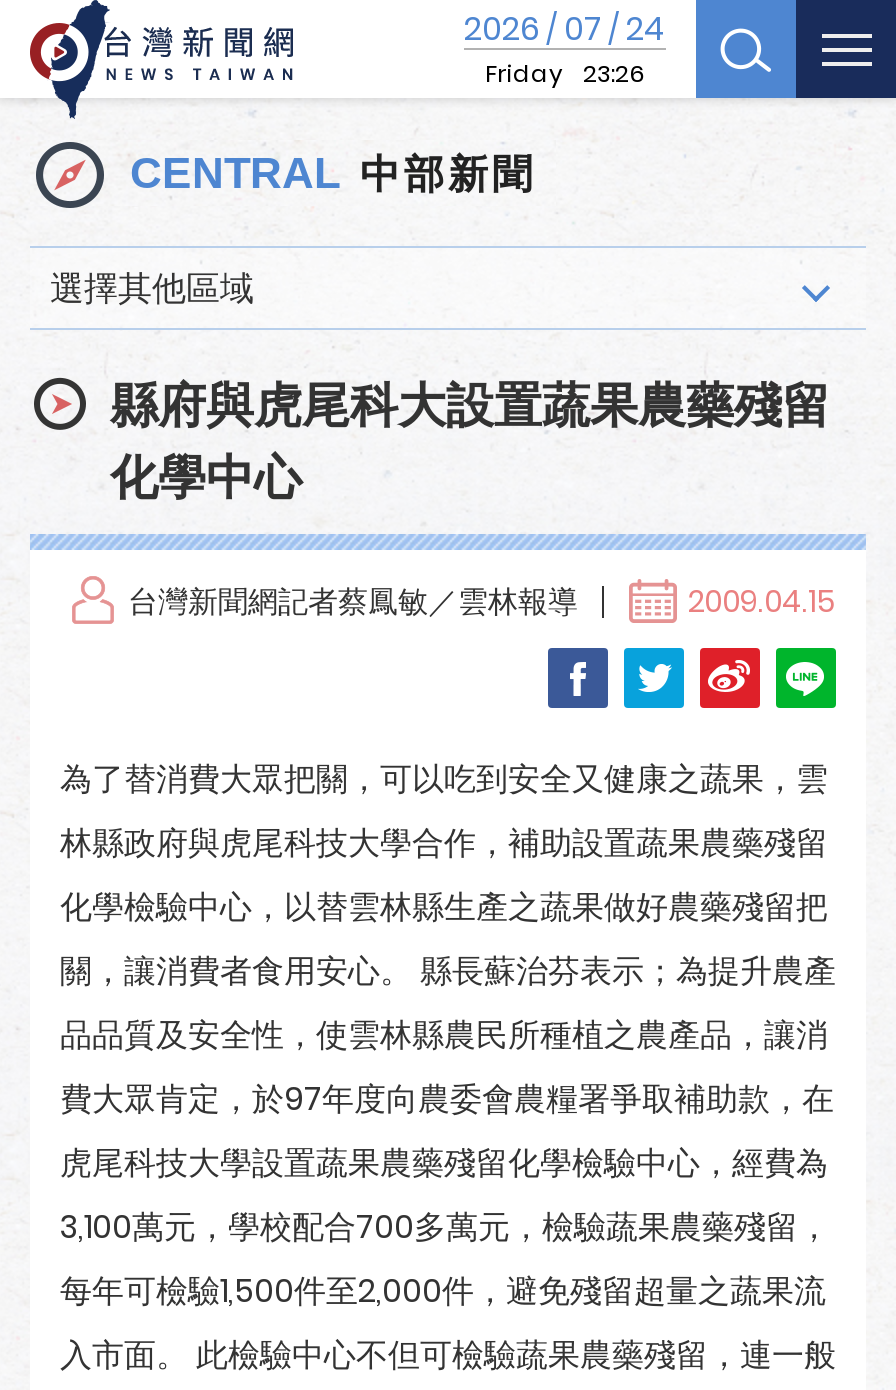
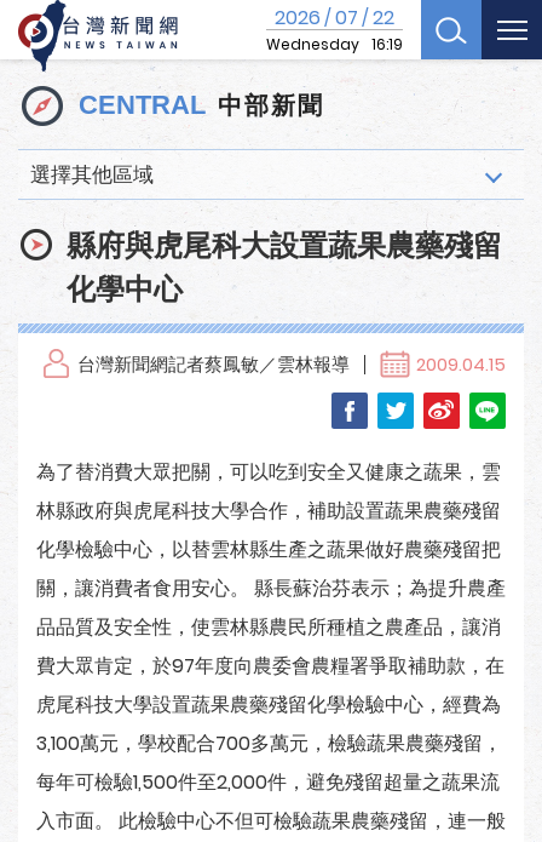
[464,6,666,90] 2026 / 07 / 24 | Friday 23:26 -> [266,4,403,55] 2026 / 07 / 22 | Wednesday 16:19

